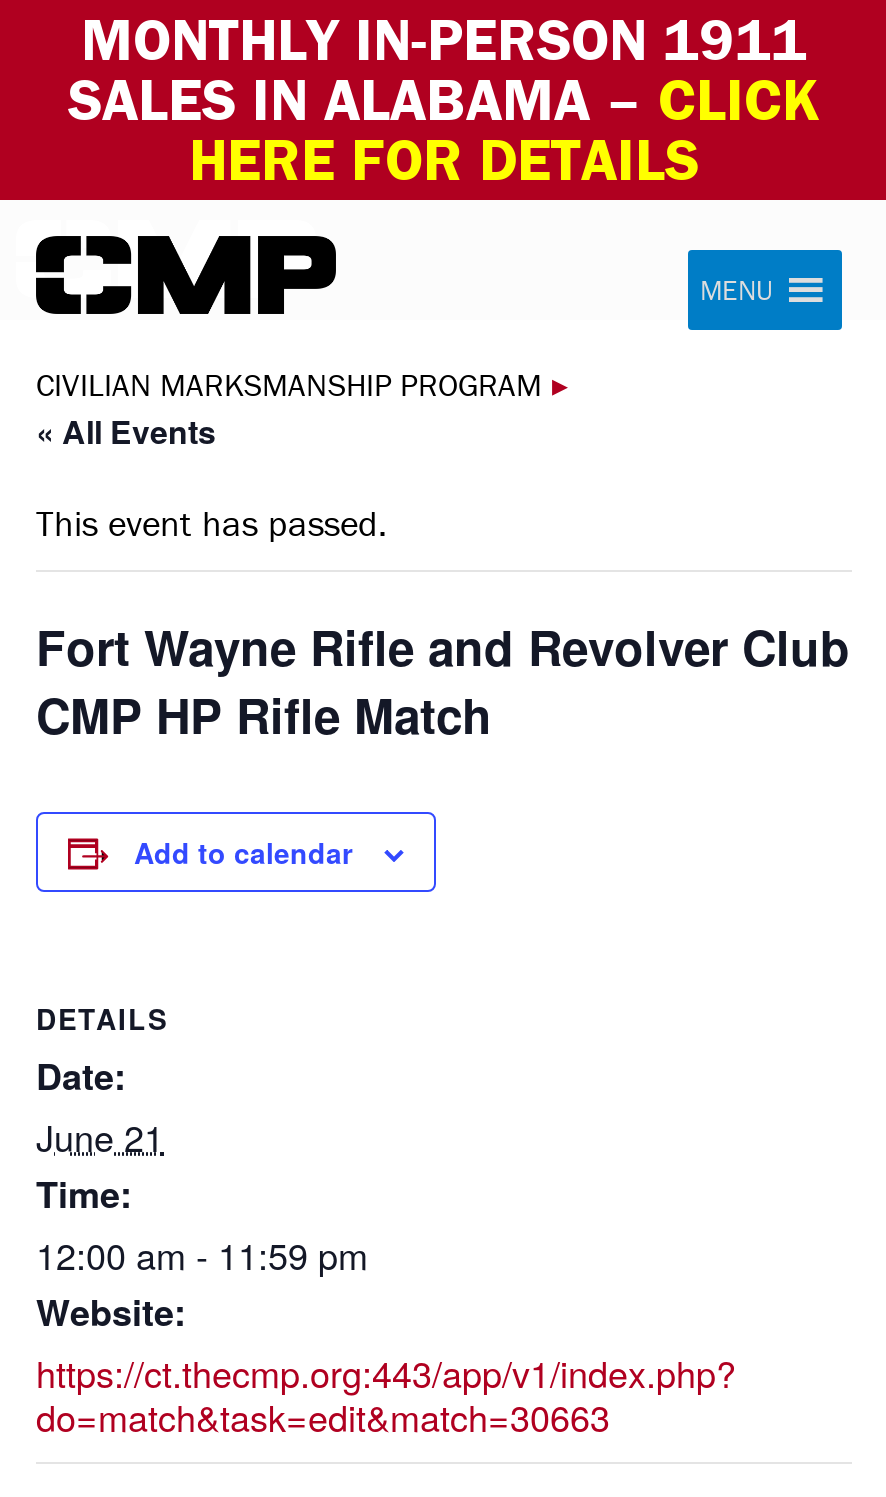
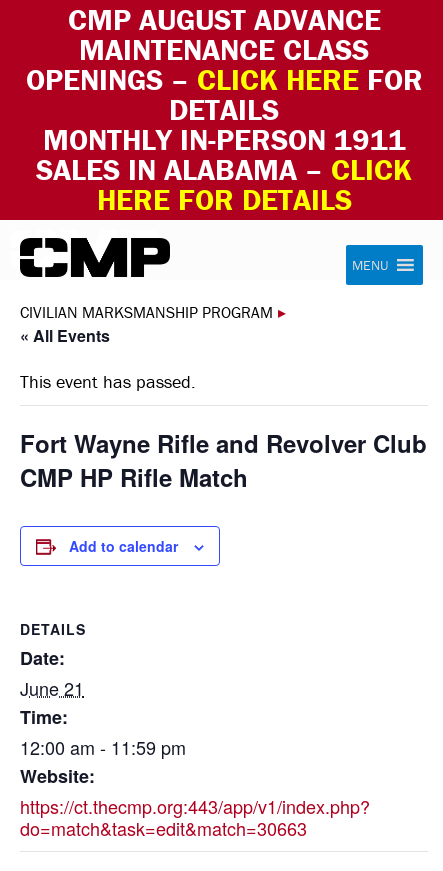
none -> [25,1,422,128] CMP AUGUST ADVANCE | MAINTENANCE CLASS | OPENINGS – CLICK HERE FOR | DETAILS

